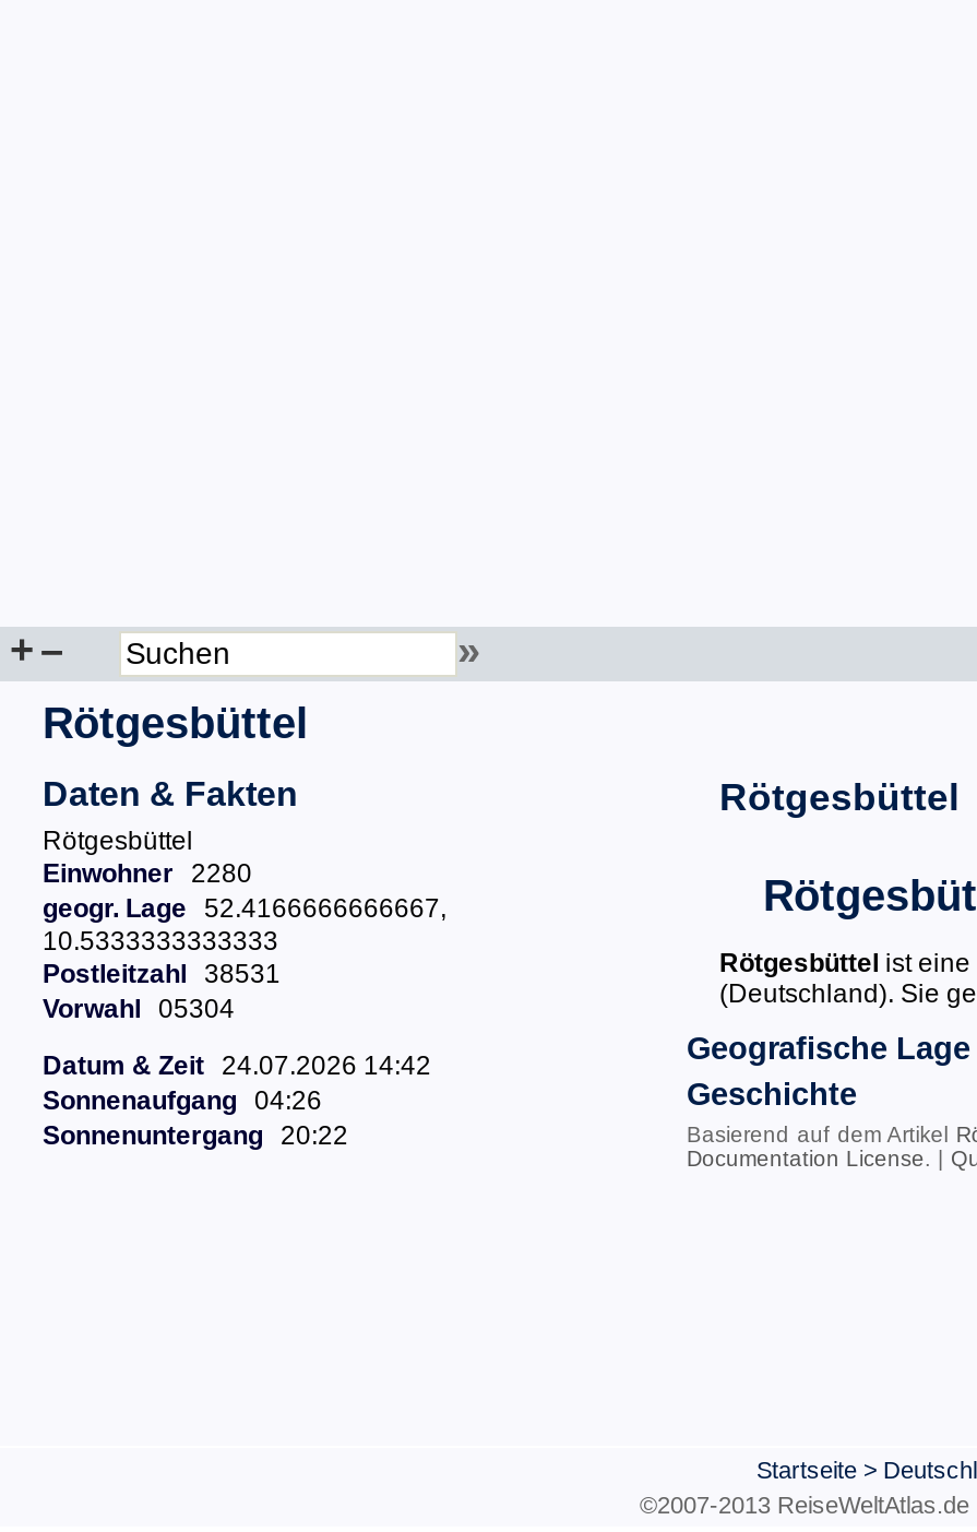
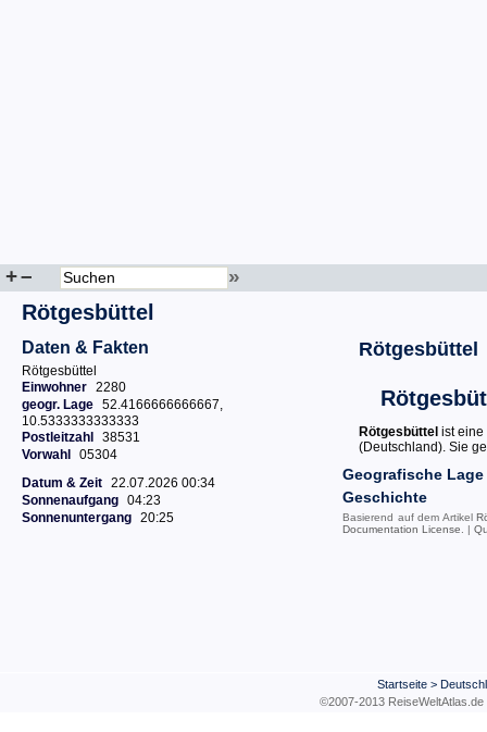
[43,1050,431,1081] Datum & Zeit 24.07.2026 14:42 -> [22,475,215,491] Datum & Zeit 22.07.2026 00:34
[43,1085,322,1116] Sonnenaufgang 04:26 -> [22,493,161,508] Sonnenaufgang 04:23
[43,1120,348,1151] Sonnenuntergang 20:22 -> [22,510,174,525] Sonnenuntergang 20:25

